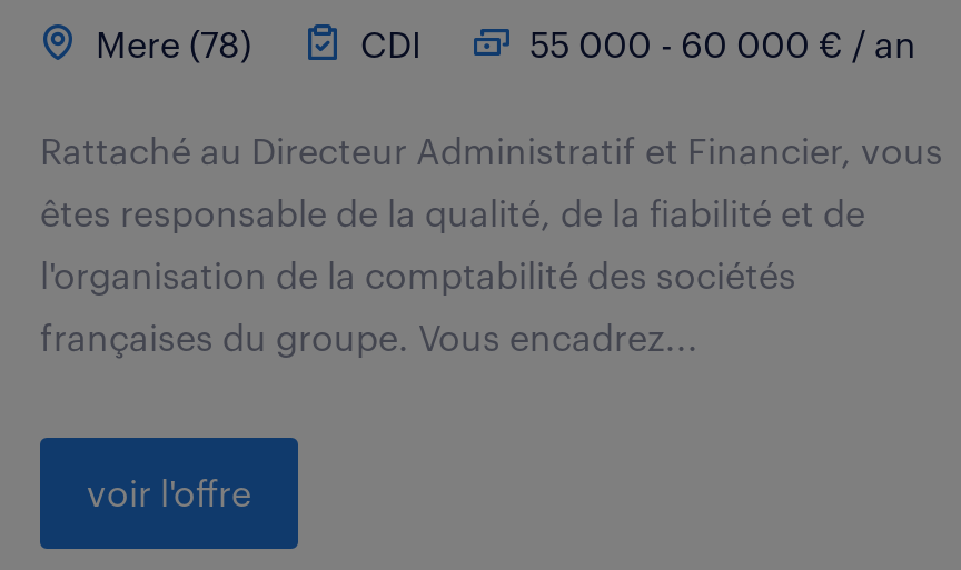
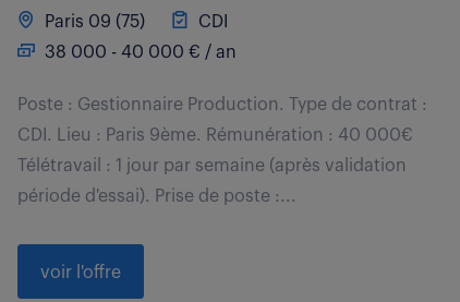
[87,28,251,64] Mere (78) -> [40,13,145,30] Paris 09 (75)
[521,28,917,64] 55 000 - 60 000 € / an -> [40,43,237,61] 38 000 - 40 000 € / an
[40,135,943,170] Rattaché au Directeur Administratif et Financier, vous -> [17,96,427,113] Poste : Gestionnaire Production. Type de contrat :
[40,197,865,233] êtes responsable de la qualité, de la fiabilité et de -> [17,126,413,144] CDI. Lieu : Paris 9ème. Rémunération : 40 000€
[40,259,796,295] l'organisation de la comptabilité des sociétés -> [17,157,407,174] Télétravail : 1 jour par semaine (après validation
[40,322,699,357] françaises du groupe. Vous encadrez... -> [17,187,296,205] période d'essai). Prise de poste :...

